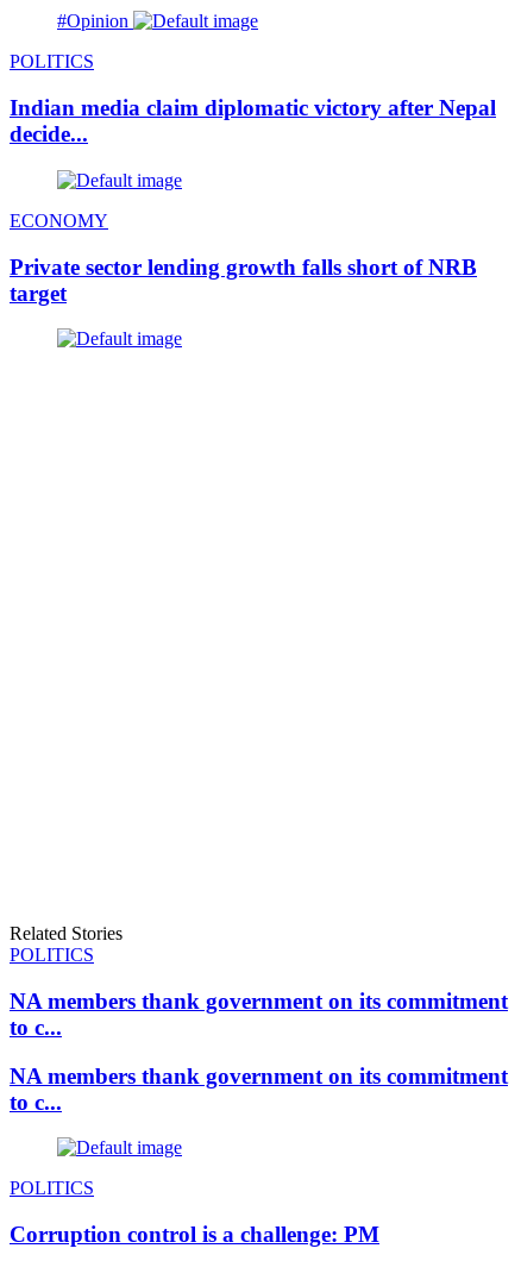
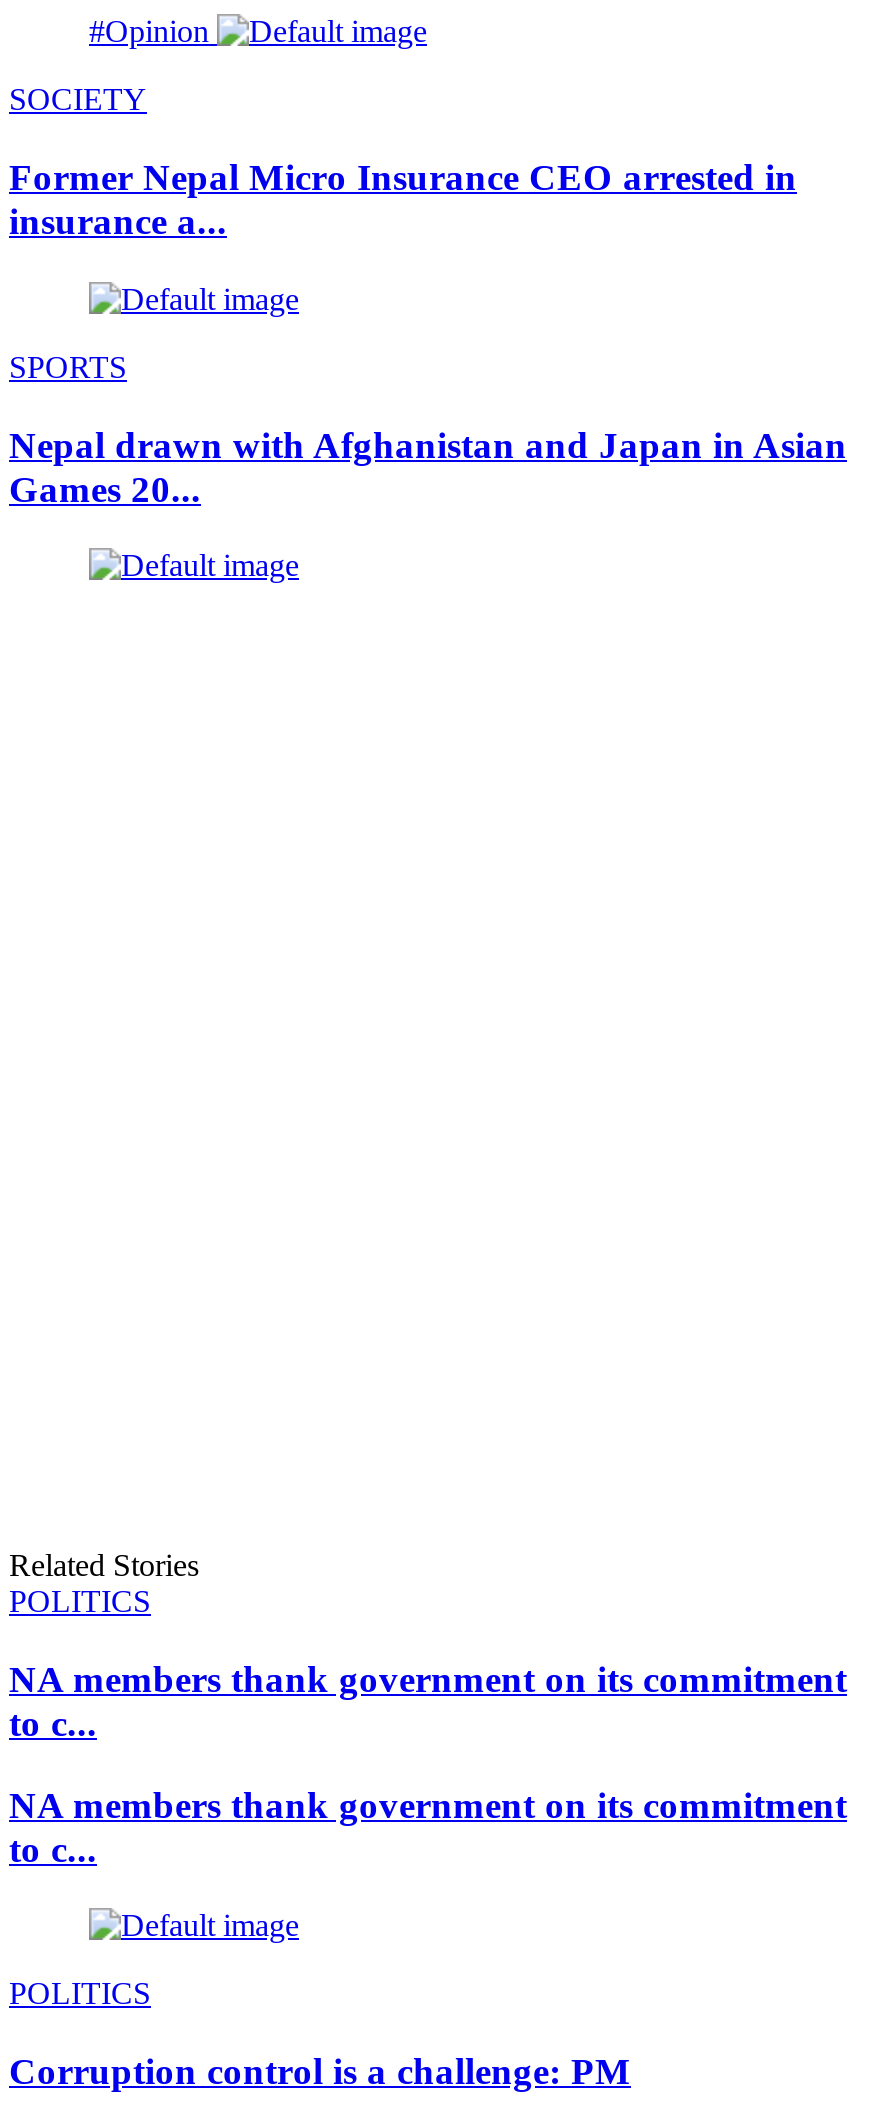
[10,52,94,72] POLITICS -> [9,83,147,117] SOCIETY
[10,95,496,147] Indian media claim diplomatic victory after Nepal | decide... -> [9,156,797,242] Former Nepal Micro Insurance CEO arrested in | insurance a...
[10,210,108,231] ECONOMY -> [9,350,127,384] SPORTS
[10,254,477,305] Private sector lending growth falls short of NRB | target -> [9,423,847,509] Nepal drawn with Afghanistan and Japan in Asian | Games 20...

